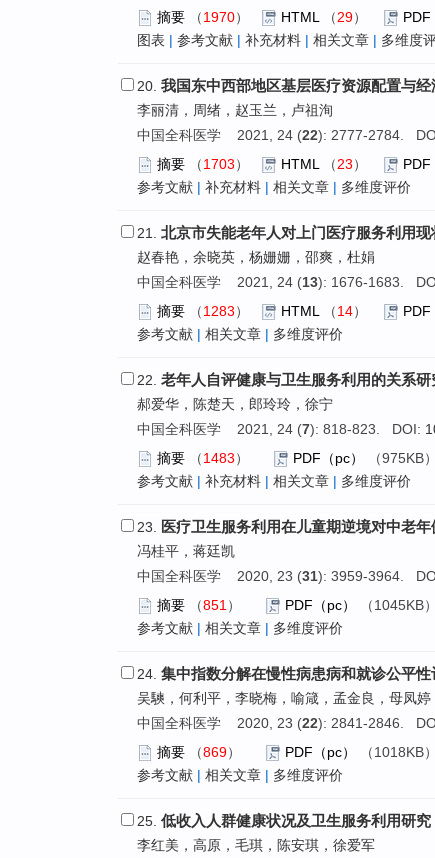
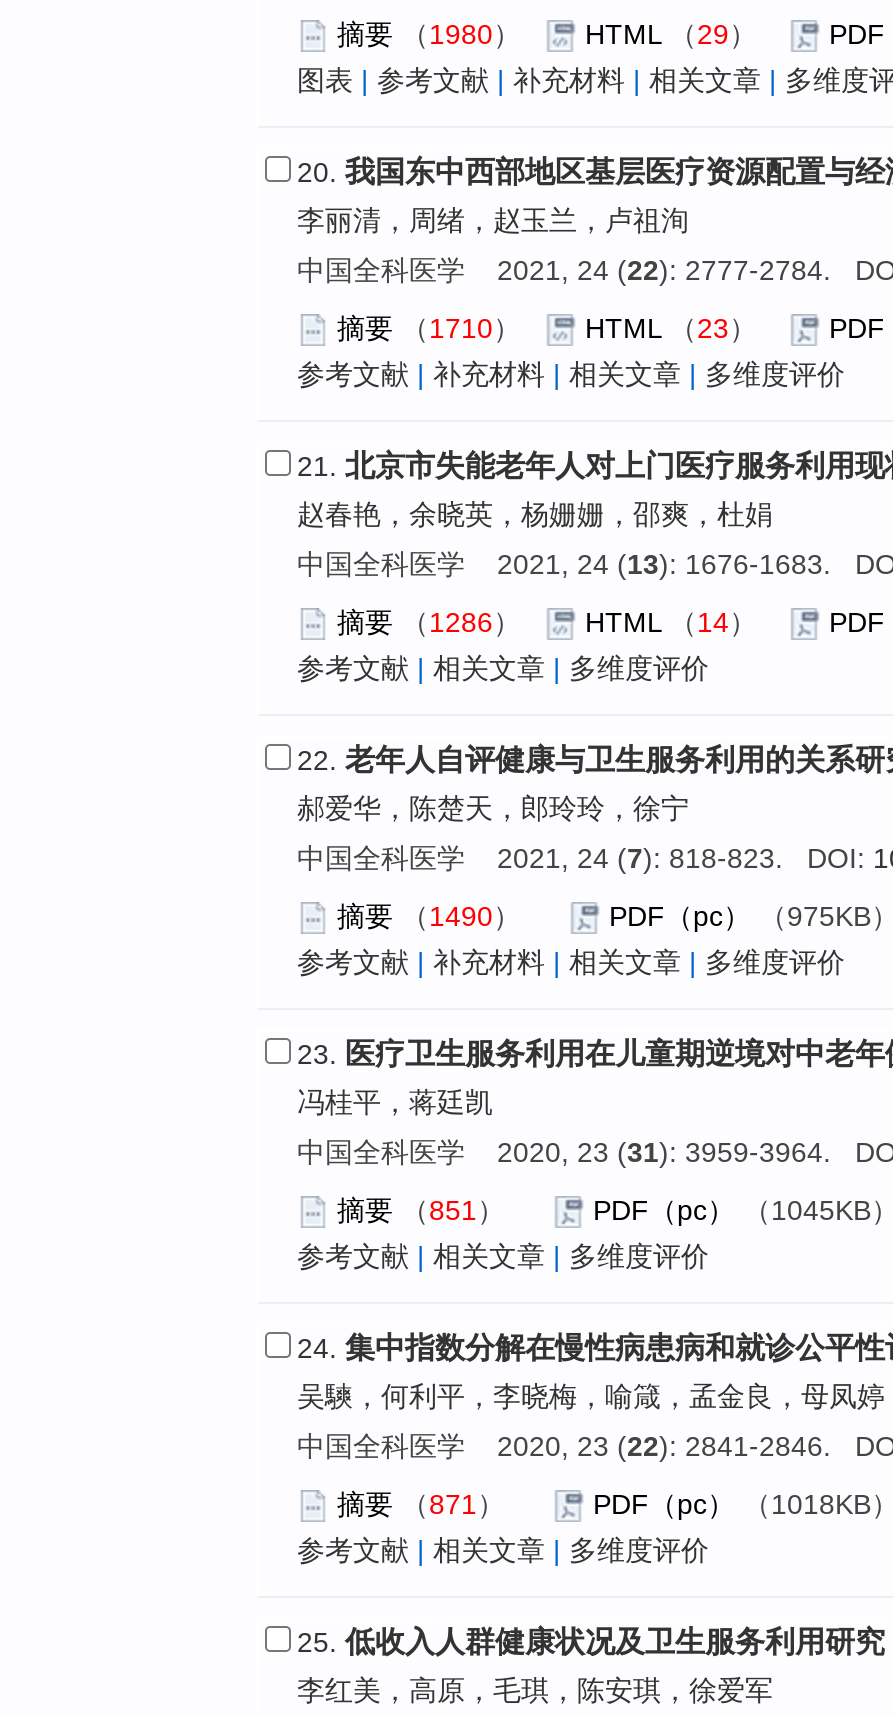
[157,9,261,25] 摘要（1970） -> [337,18,545,50] 摘要（1980）
[157,156,261,172] 摘要（1703） -> [337,312,545,344] 摘要（1710）
[157,303,261,319] 摘要（1283） -> [337,606,545,638] 摘要（1286）
[157,450,273,466] 摘要（1483） -> [337,900,569,932] 摘要（1490）
[157,744,265,760] 摘要（869） -> [337,1488,553,1520] 摘要（871）

